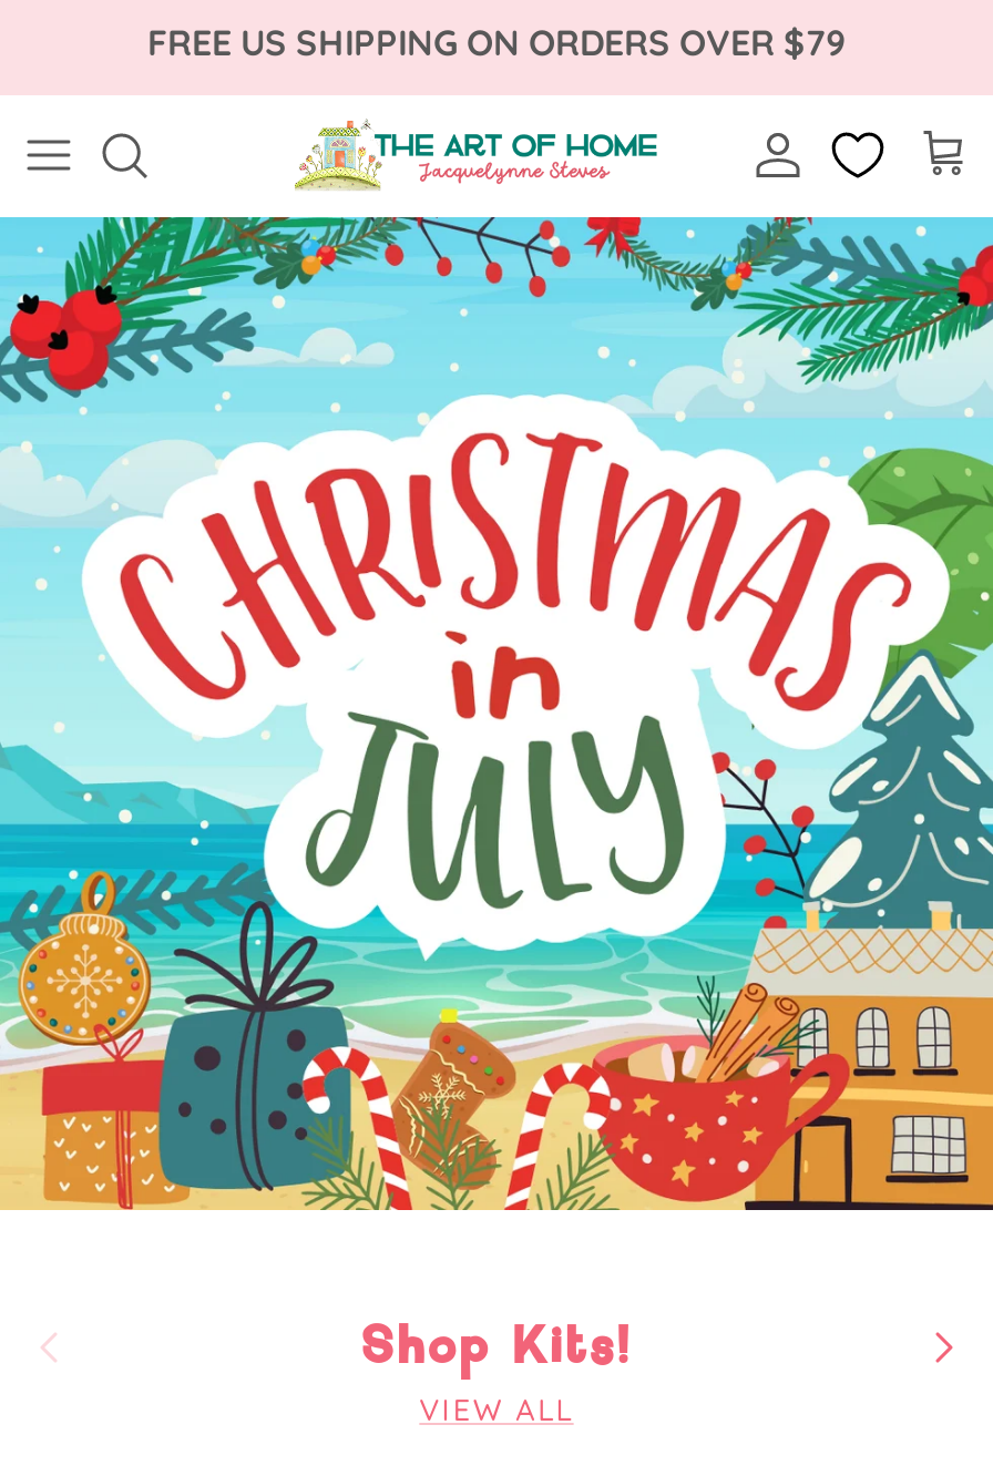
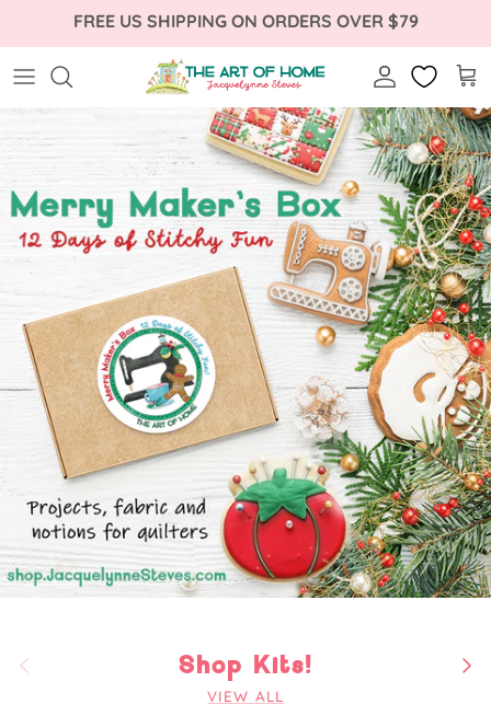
[7,215,986,1212] [image] -> [3,106,488,599] [image]

